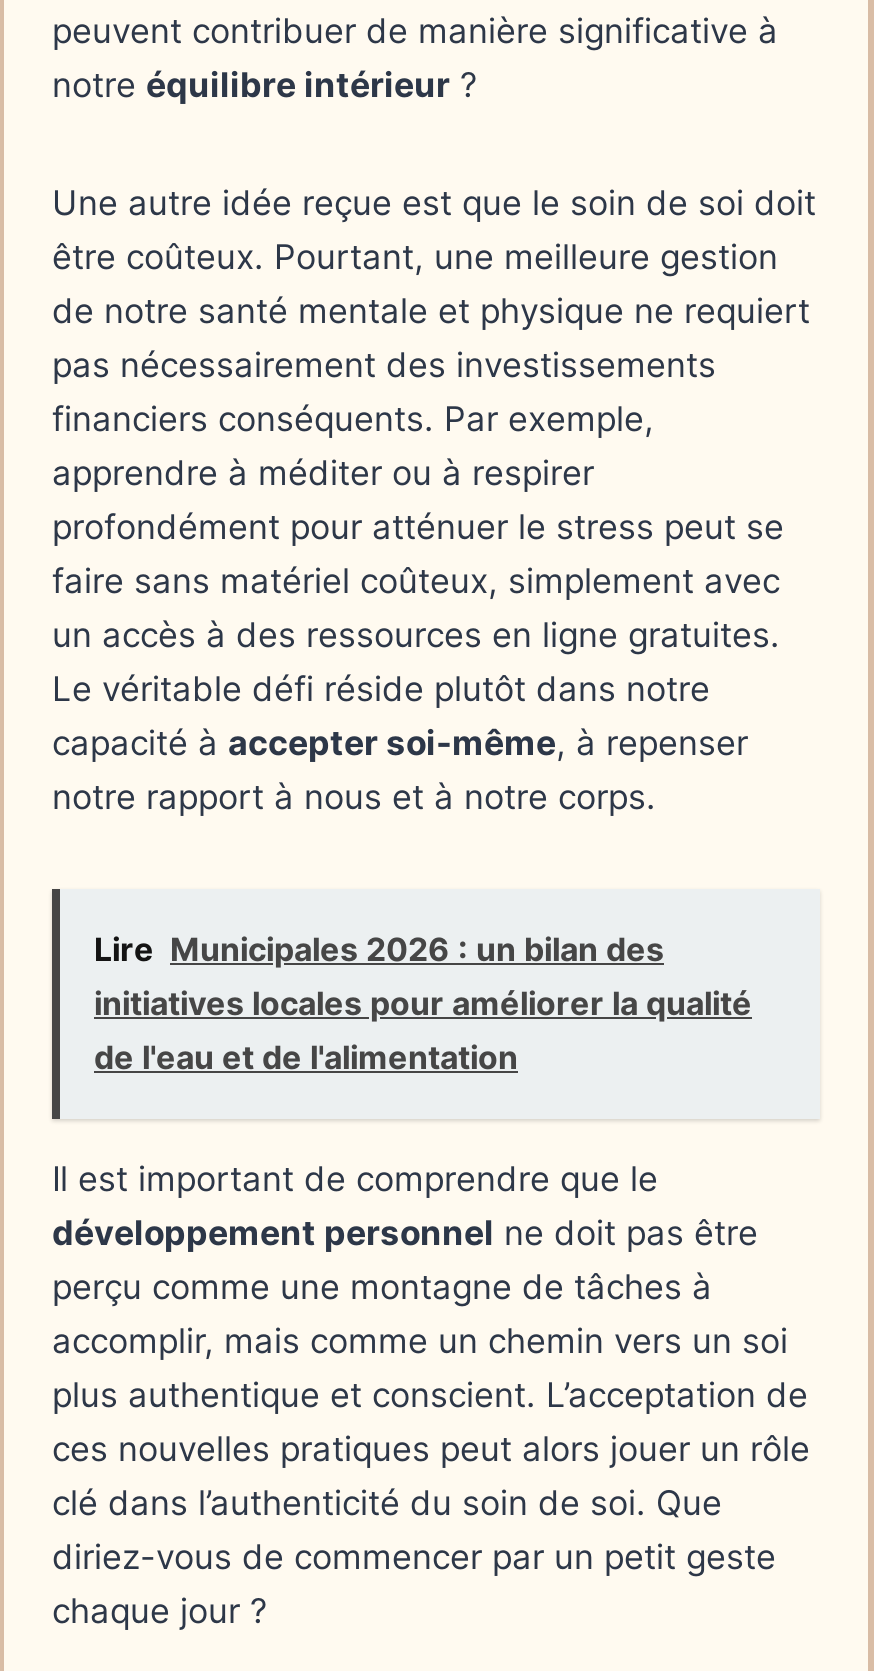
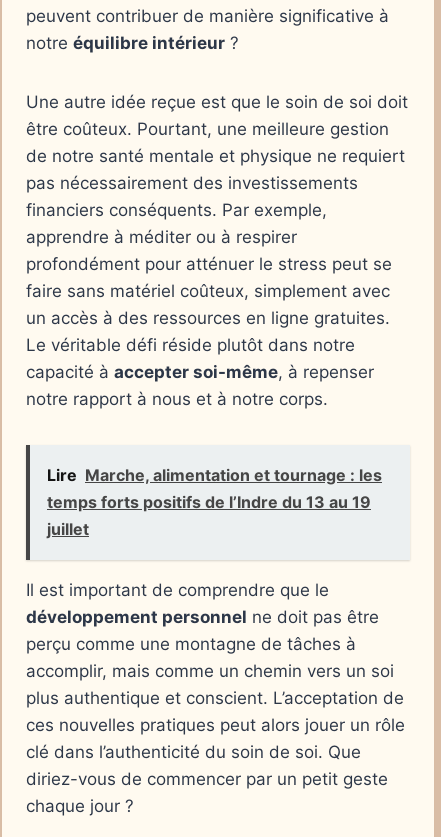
[94,928,752,1076] Lire Municipales 2026 : un bilan des | initiatives locales pour améliorer la qualité | de l'eau et de l'alimentation -> [47,464,382,538] Lire Marche, alimentation et tournage : les | temps forts positifs de l’Indre du 13 au 19 | juillet

